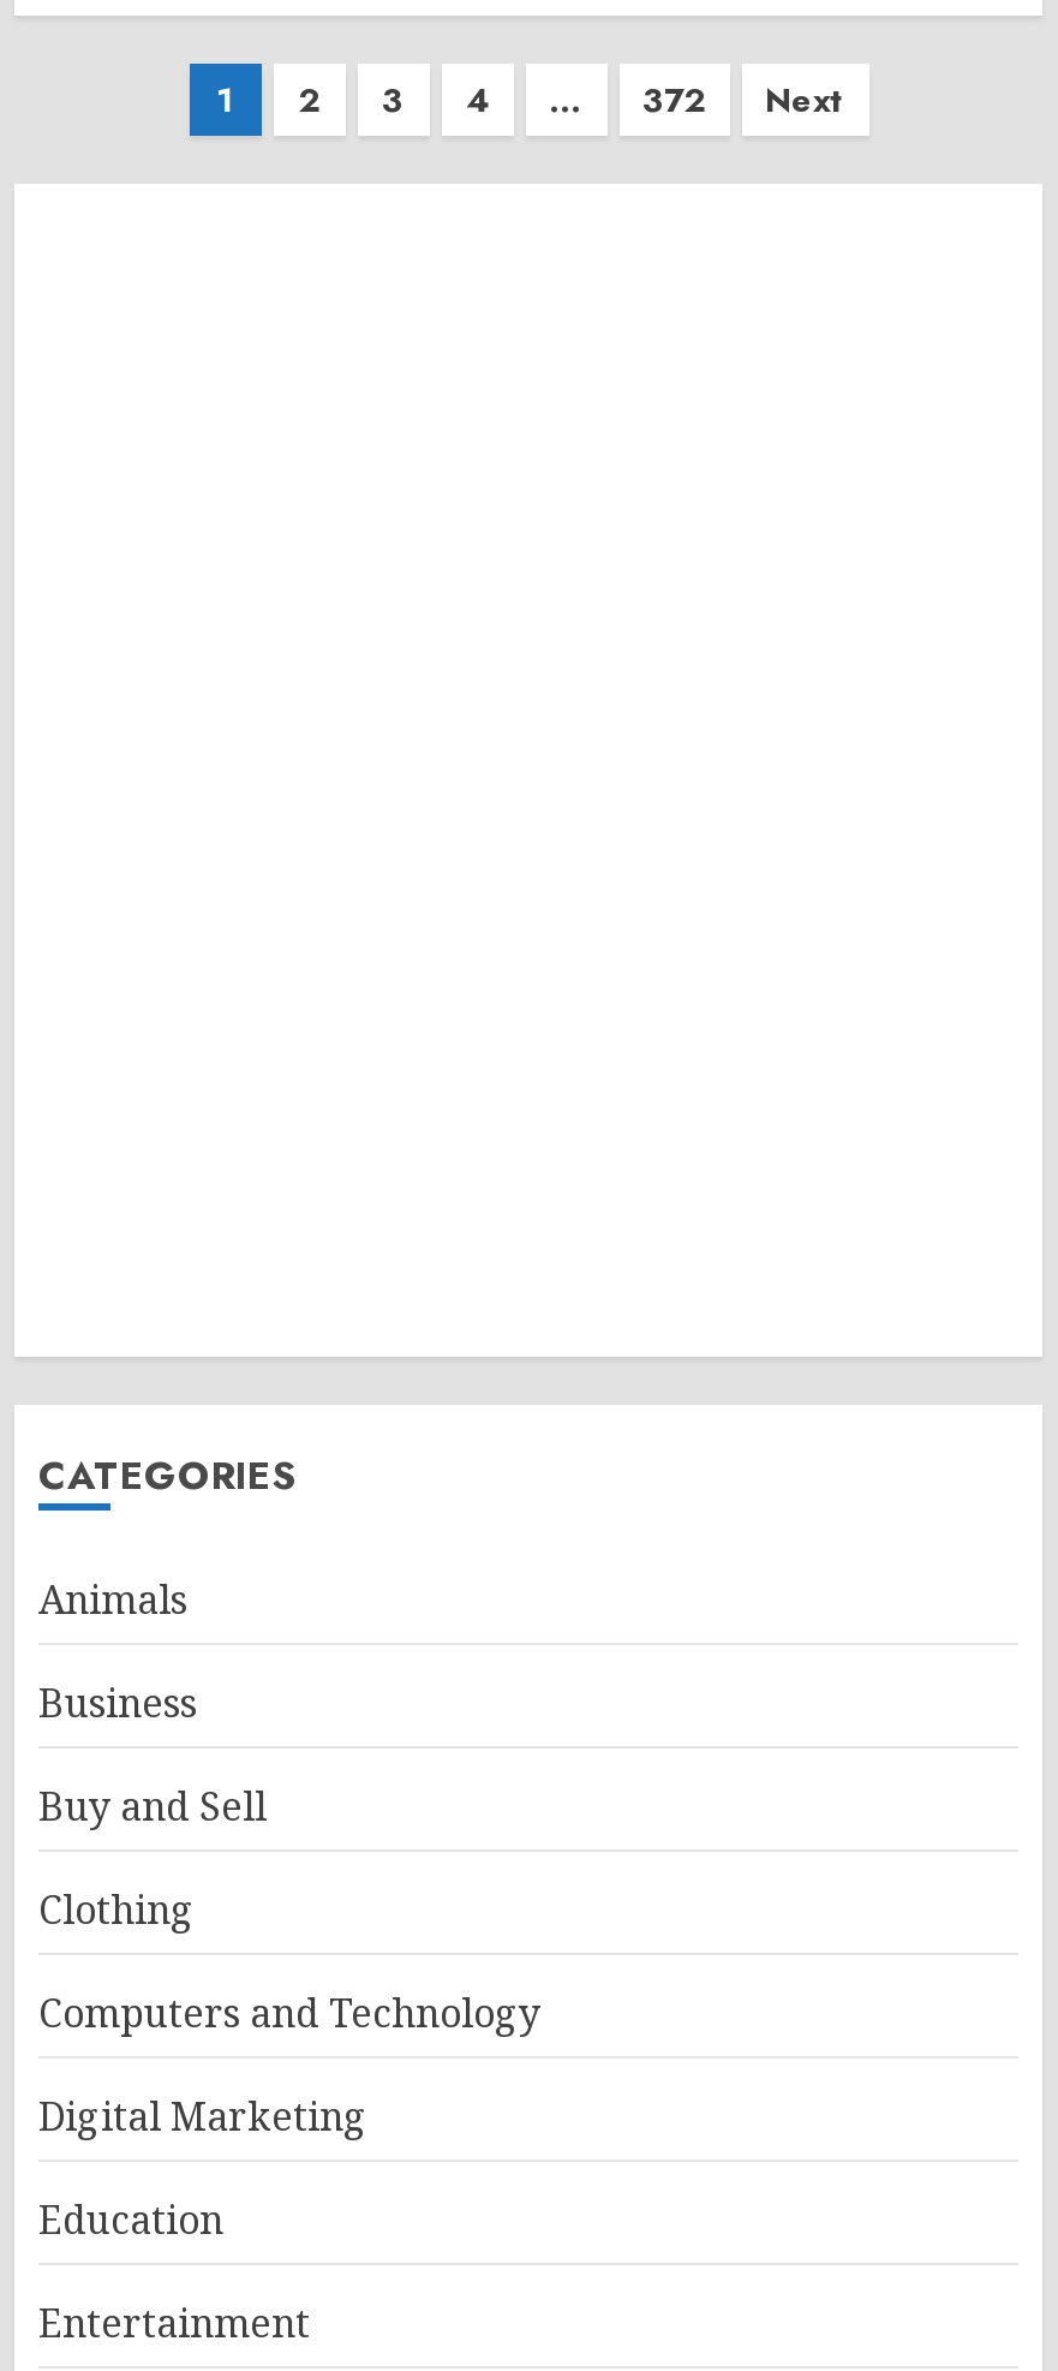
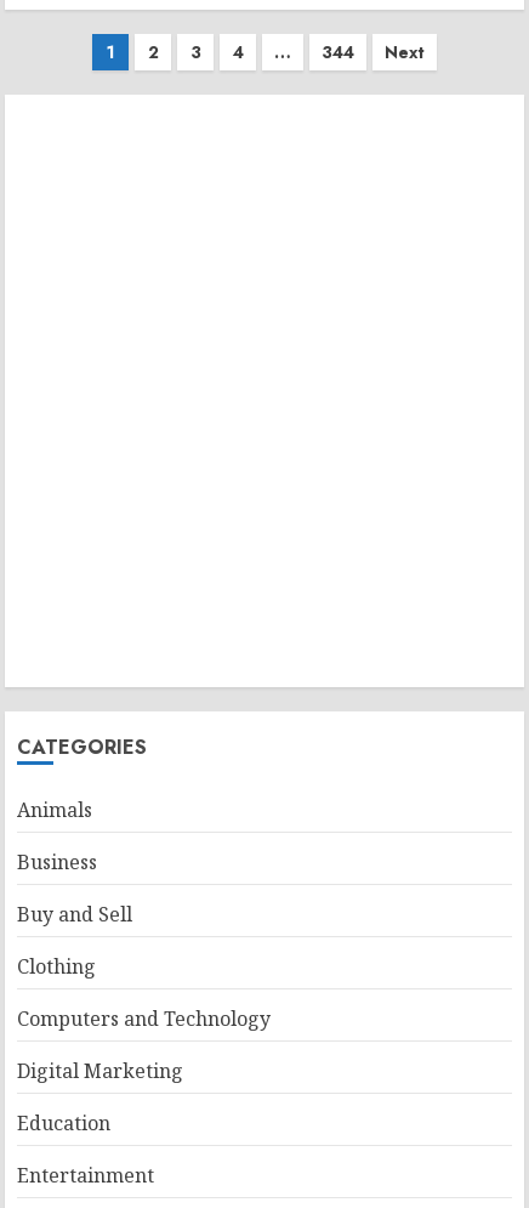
[642,76,705,124] 372 -> [322,40,354,64] 344

